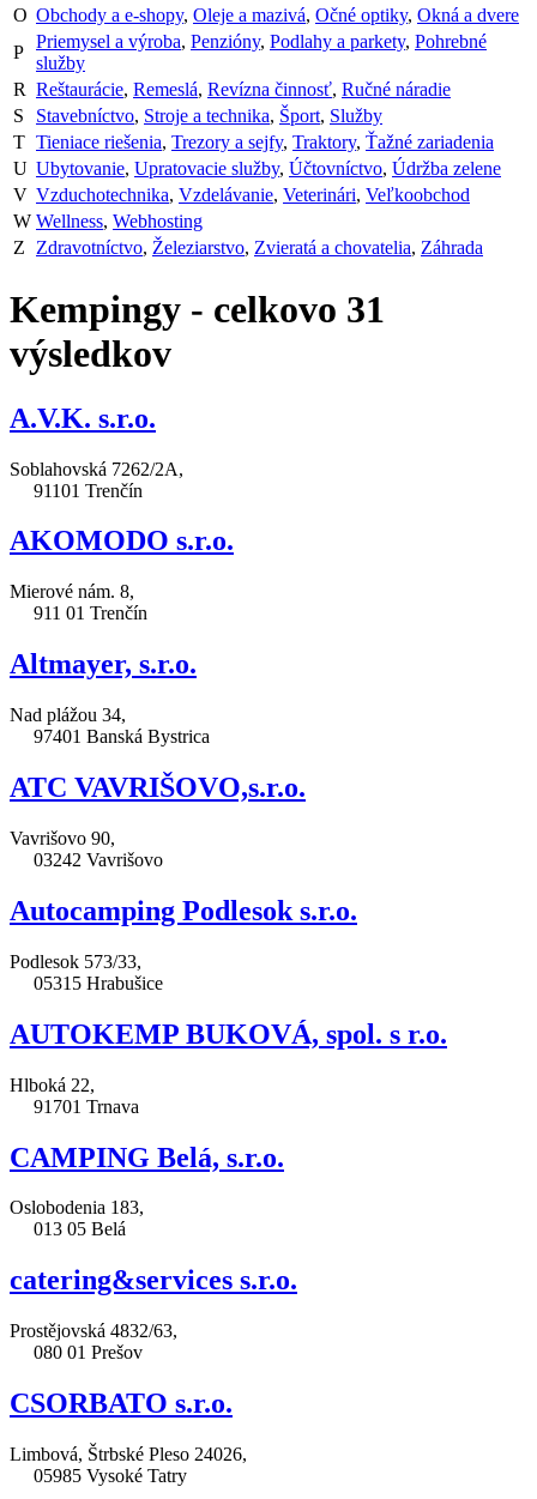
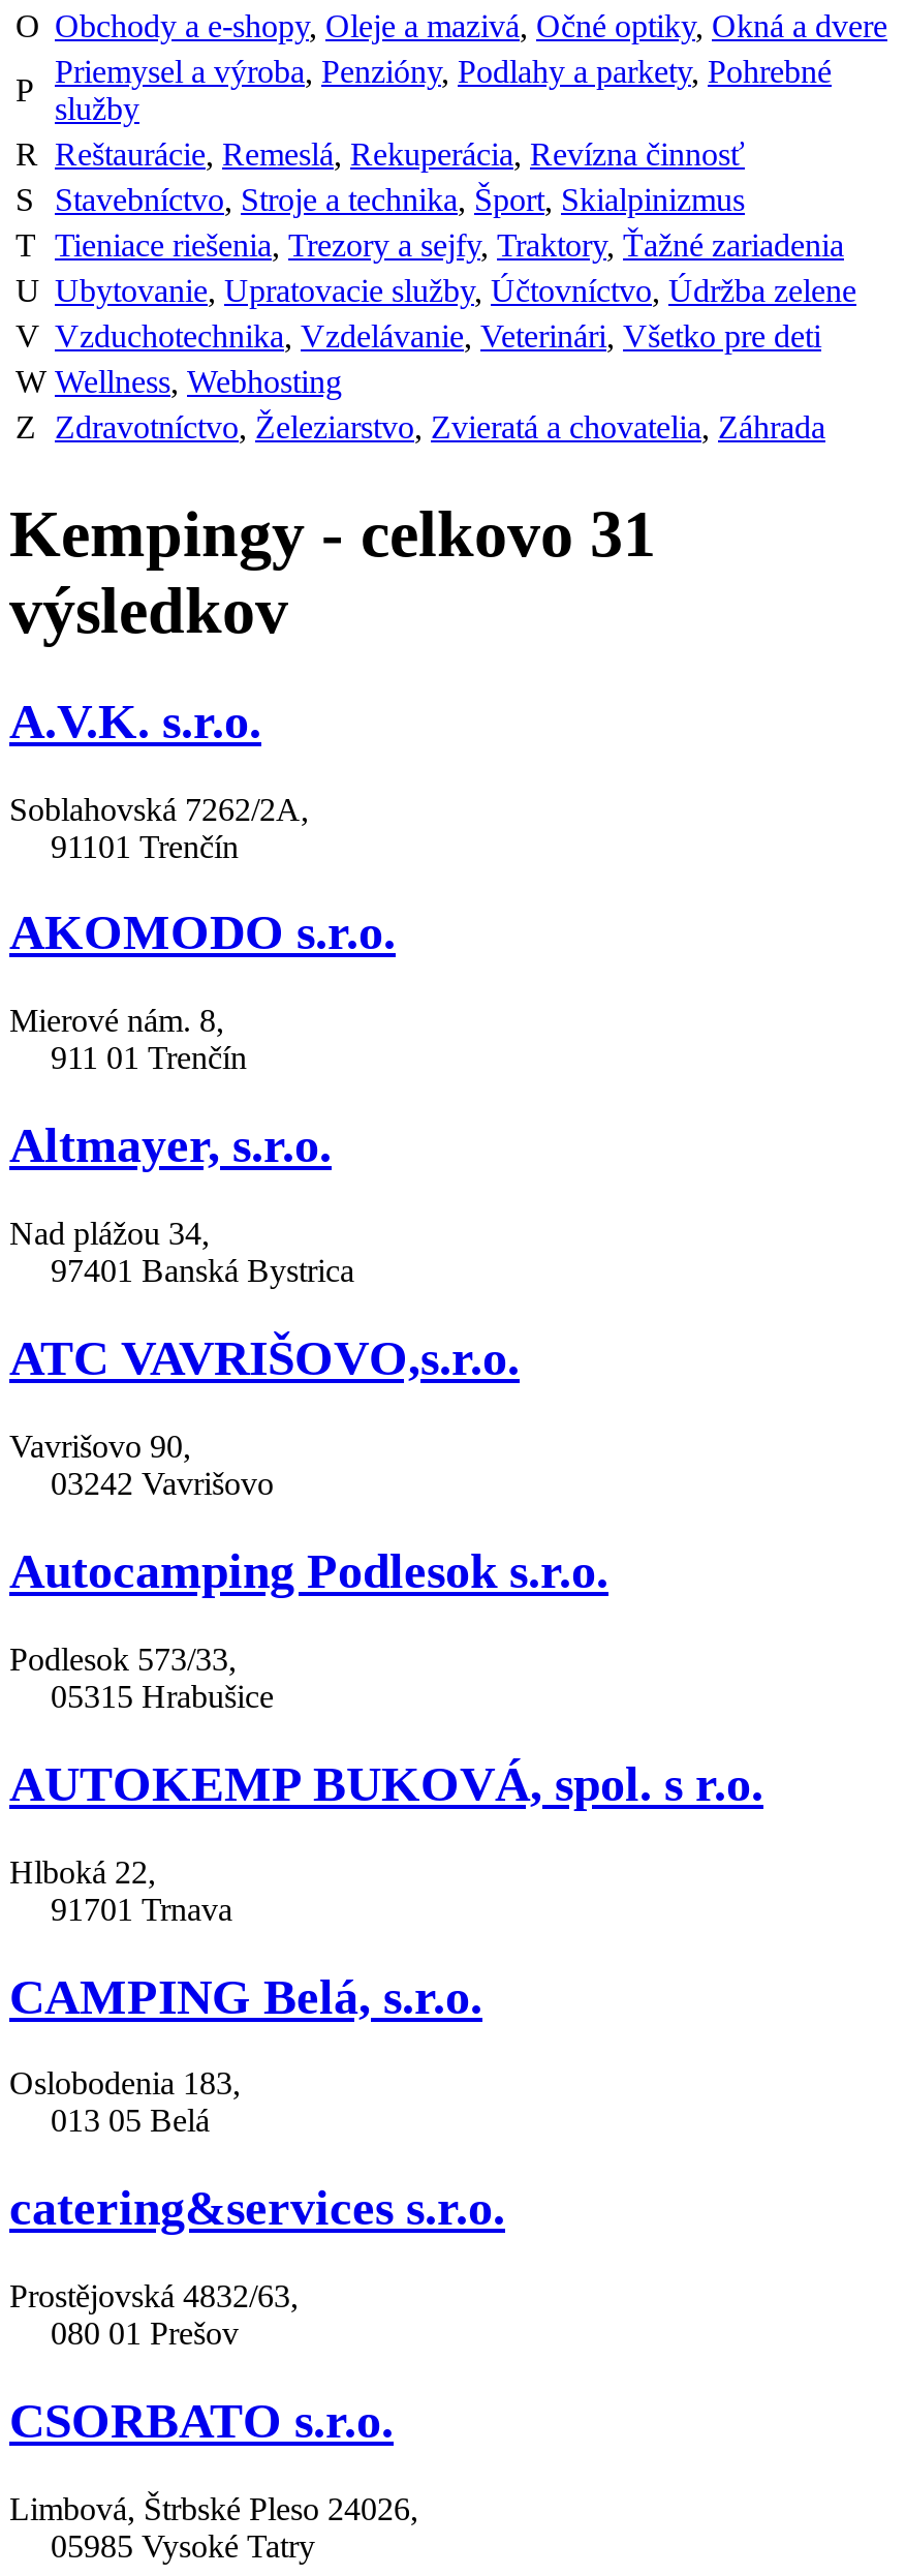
[13,79,451,126] R Reštaurácie, Remeslá, Revízna činnosť, Ručné náradie | S Stavebníctvo, Stroje a technika, Šport, Služby -> [15,136,745,217] R Reštaurácie, Remeslá, Rekuperácia, Revízna činnosť | S Stavebníctvo, Stroje a technika, Šport, Skialpinizmus
[13,184,470,205] V Vzduchotechnika, Vzdelávanie, Veterinári, Veľkoobchod -> [15,318,821,353] V Vzduchotechnika, Vzdelávanie, Veterinári, Všetko pre deti

